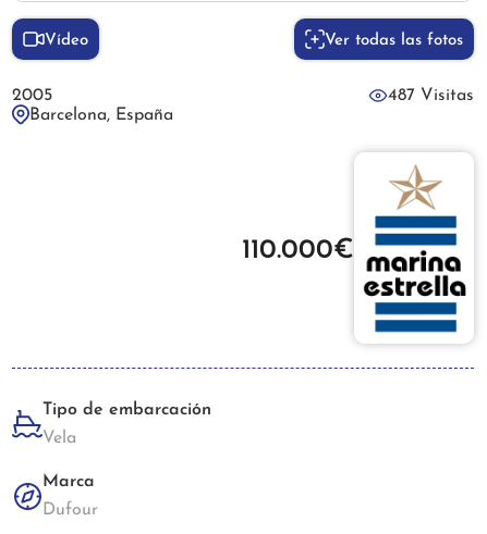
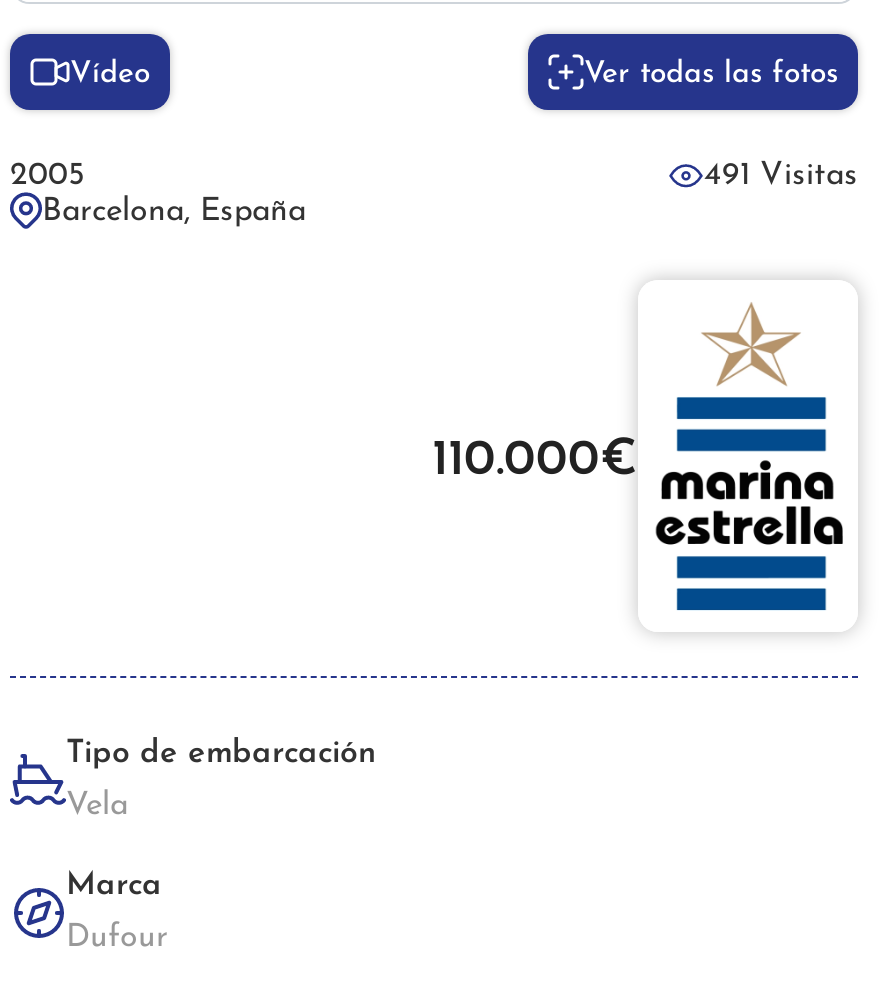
[388,87,474,105] 487 Visitas -> [704,160,858,192] 491 Visitas

